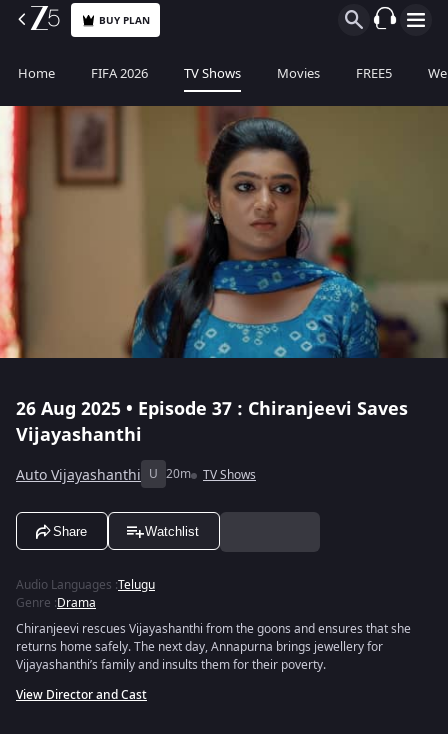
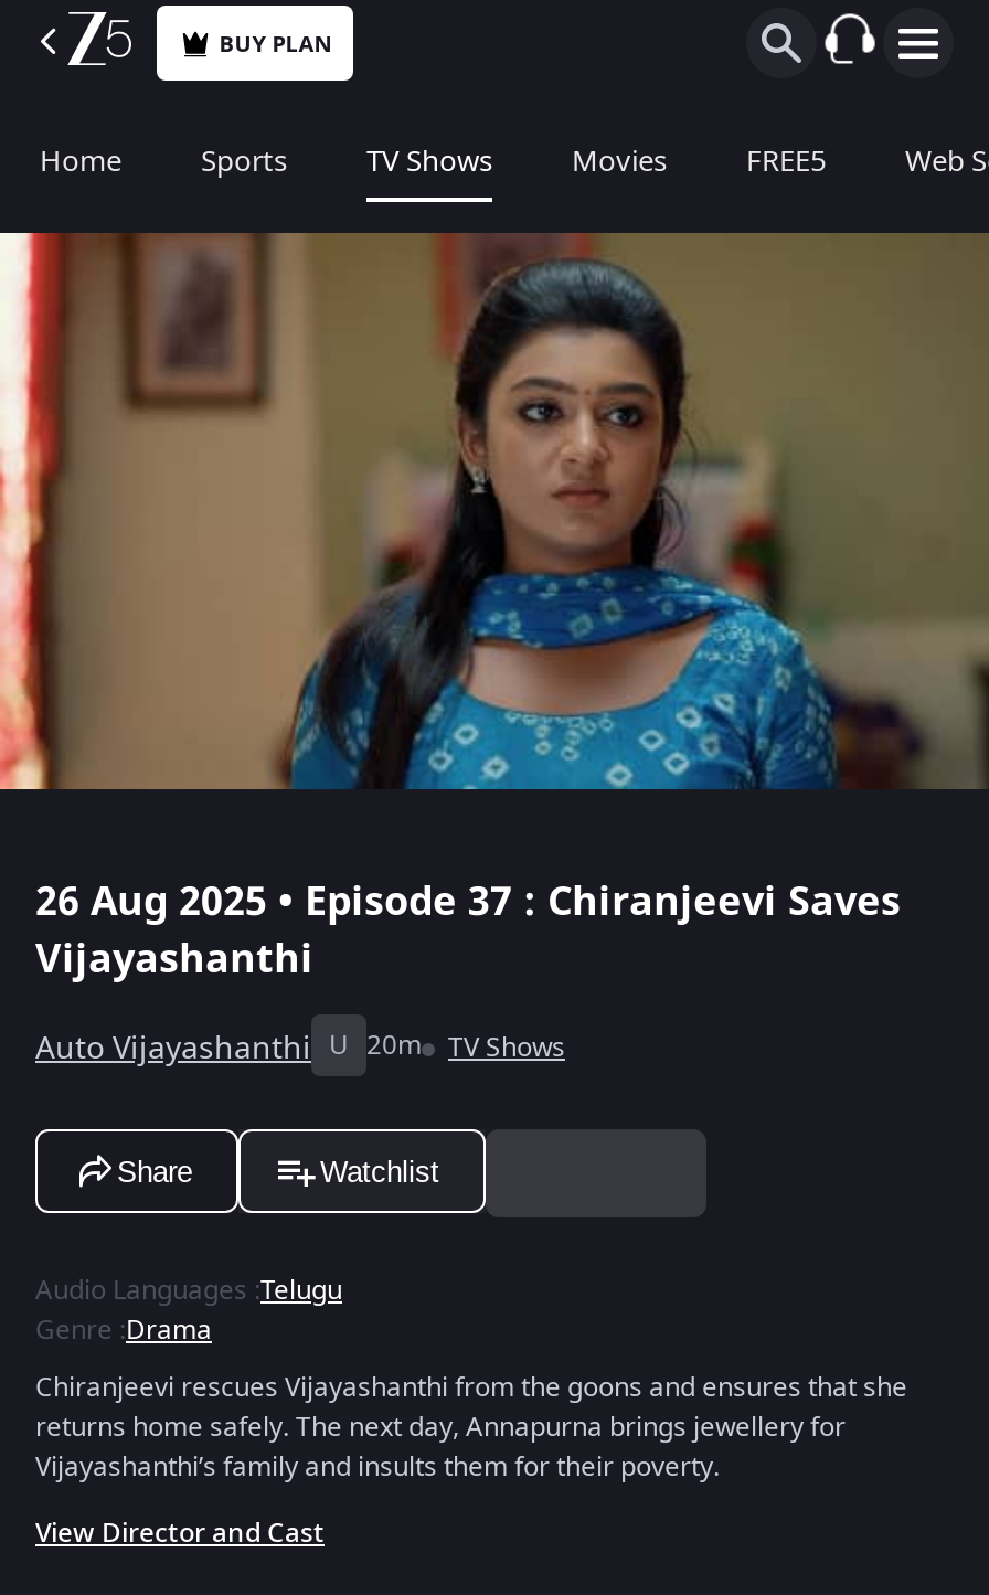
[91,64,148,83] FIFA 2026 -> [201,140,287,182] Sports

